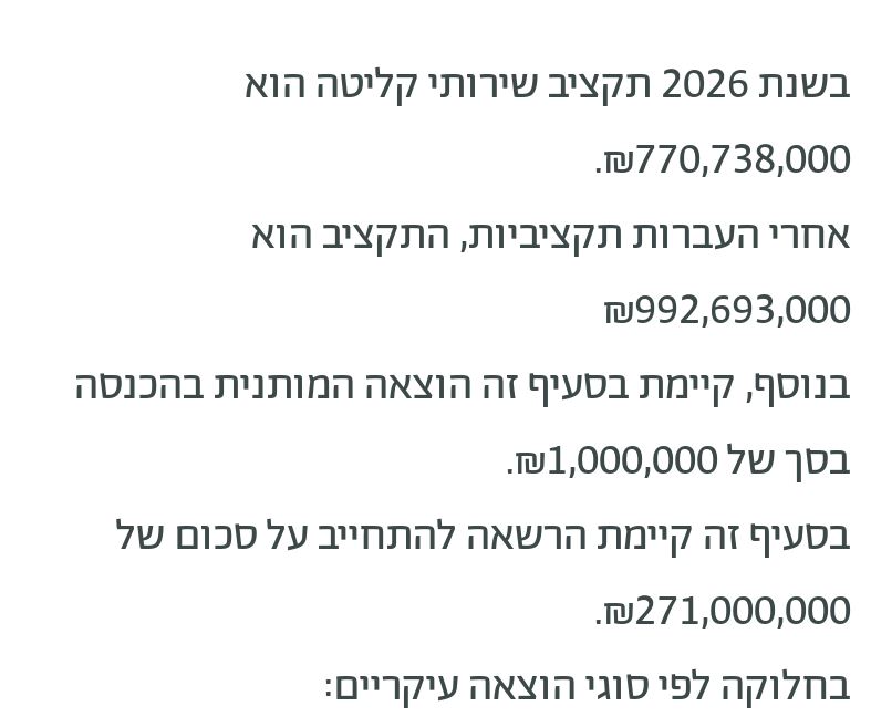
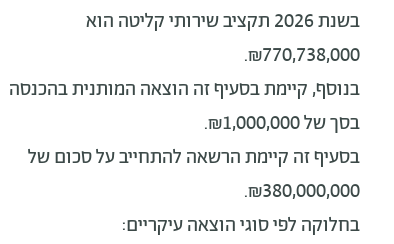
[251,208,851,341] אחרי העברות תקציביות, התקציב הוא | ₪992,693,000 -> none
[603,584,851,642] ₪271,000,000. -> [248,179,360,205] ₪380,000,000.

